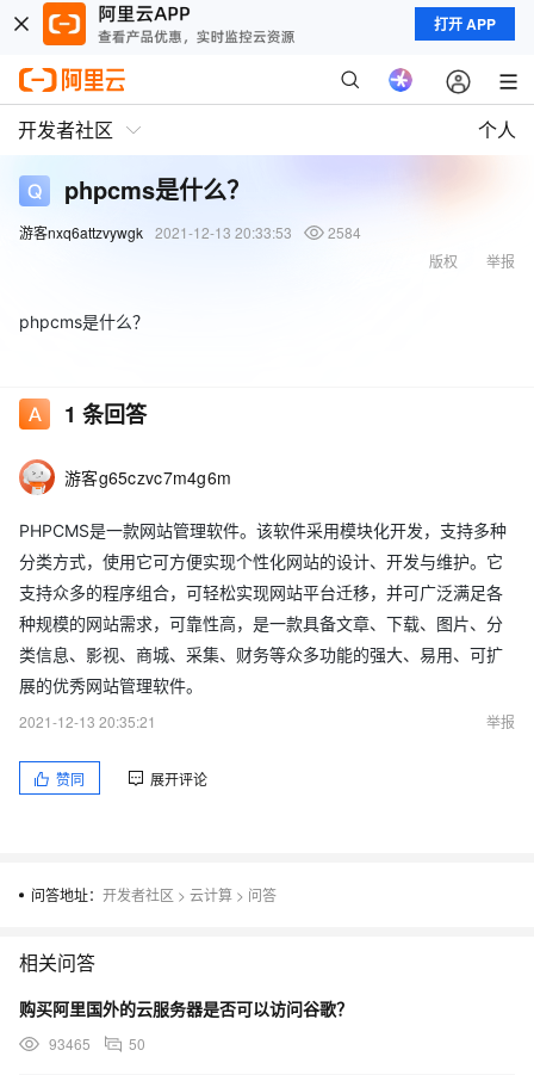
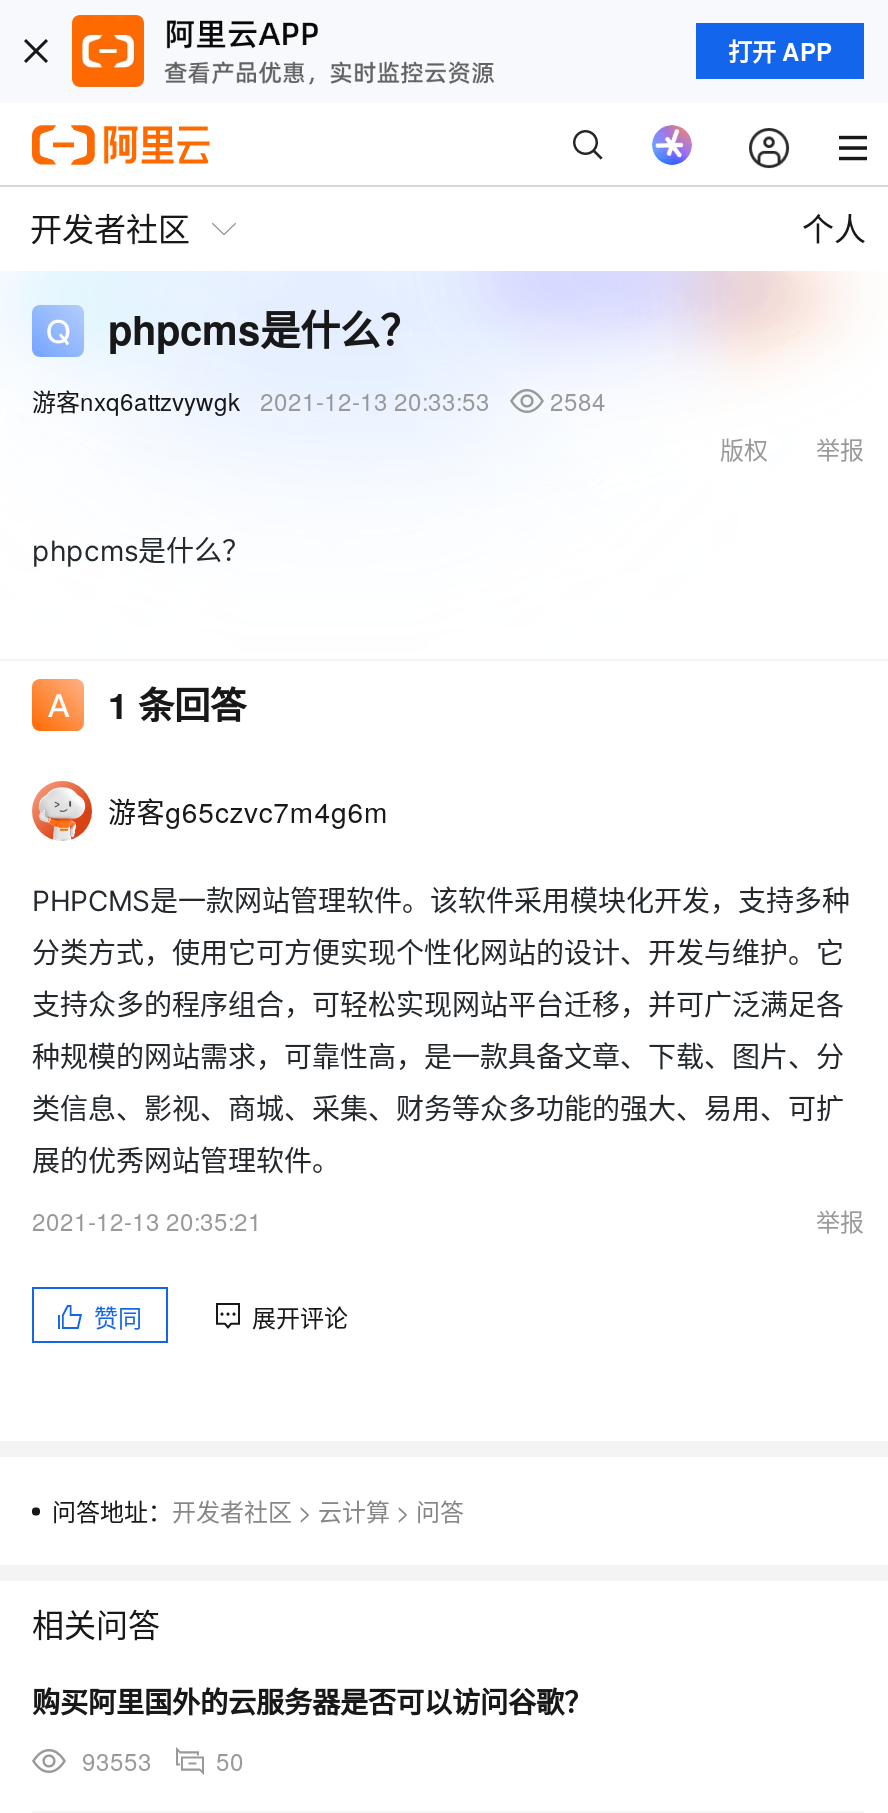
[49,1033,145,1054] 93465 50 -> [82,1743,244,1777] 93553 50

